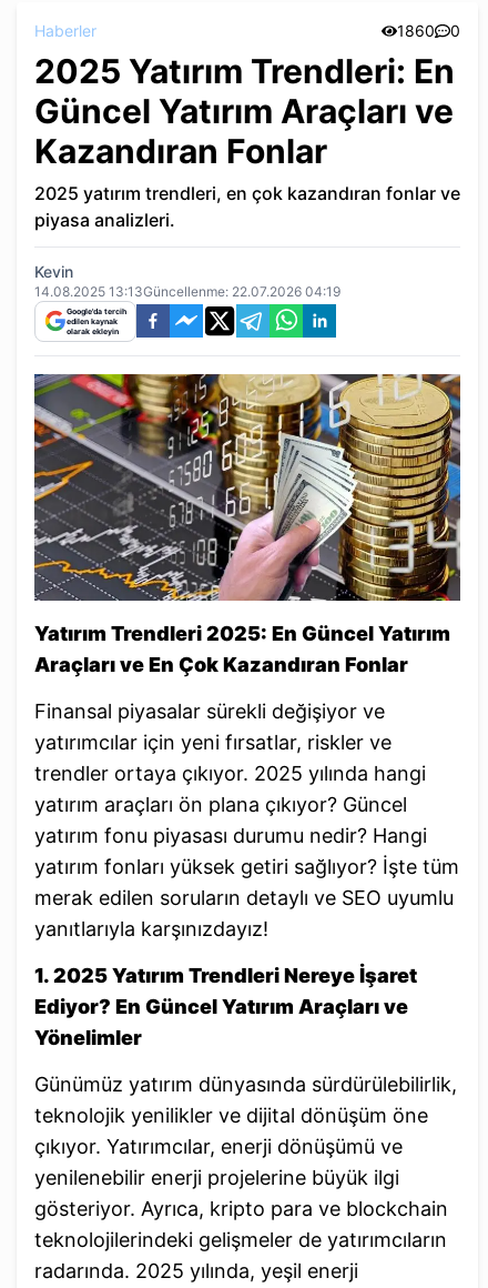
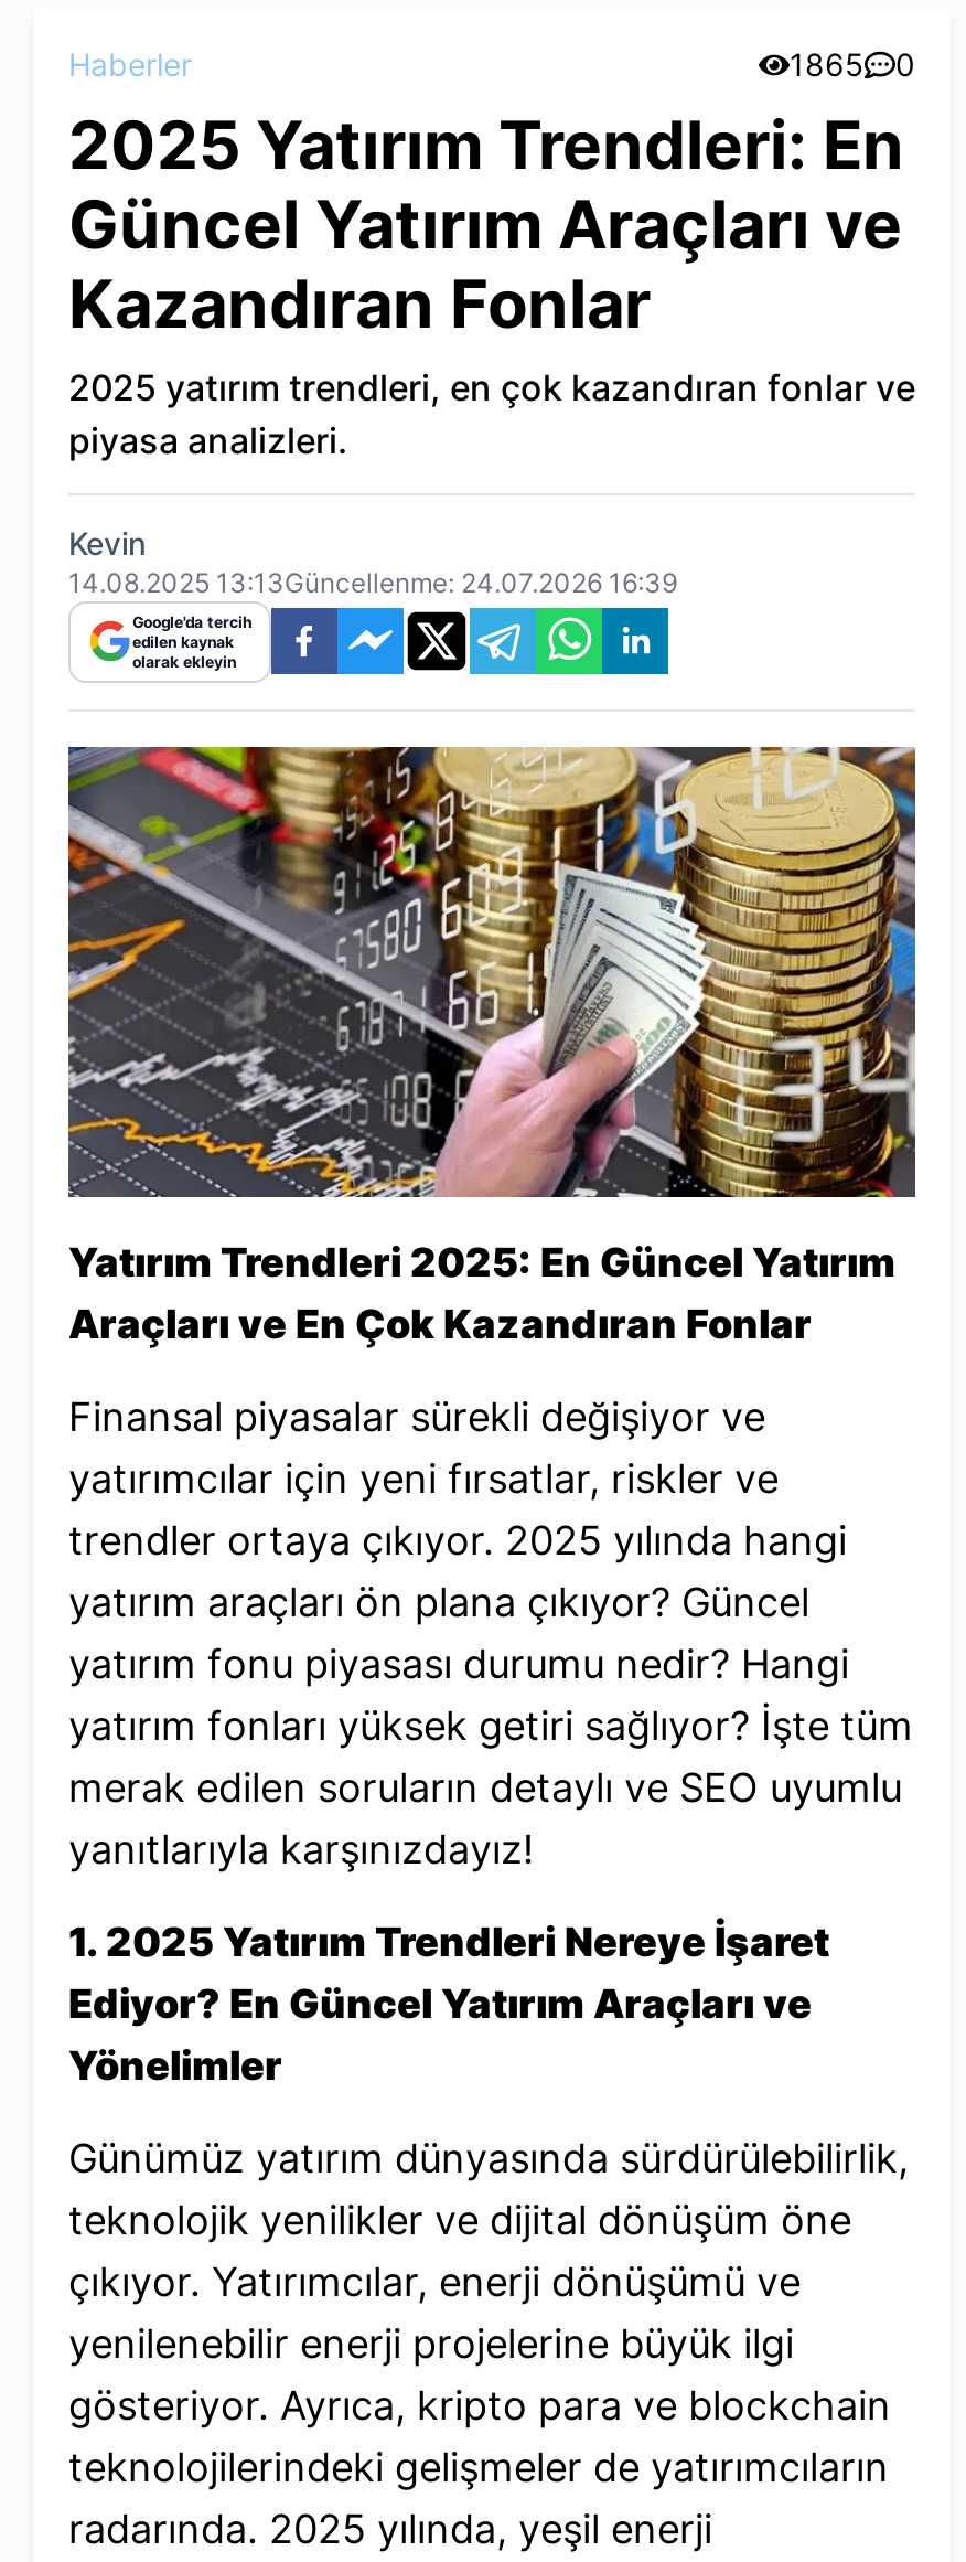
[397,21,460,39] 1860 0 -> [790,44,915,82] 1865 0
[34,283,340,299] 14.08.2025 13:13Güncellenme: 22.07.2026 04:19 -> [68,565,677,598] 14.08.2025 13:13Güncellenme: 24.07.2026 16:39

